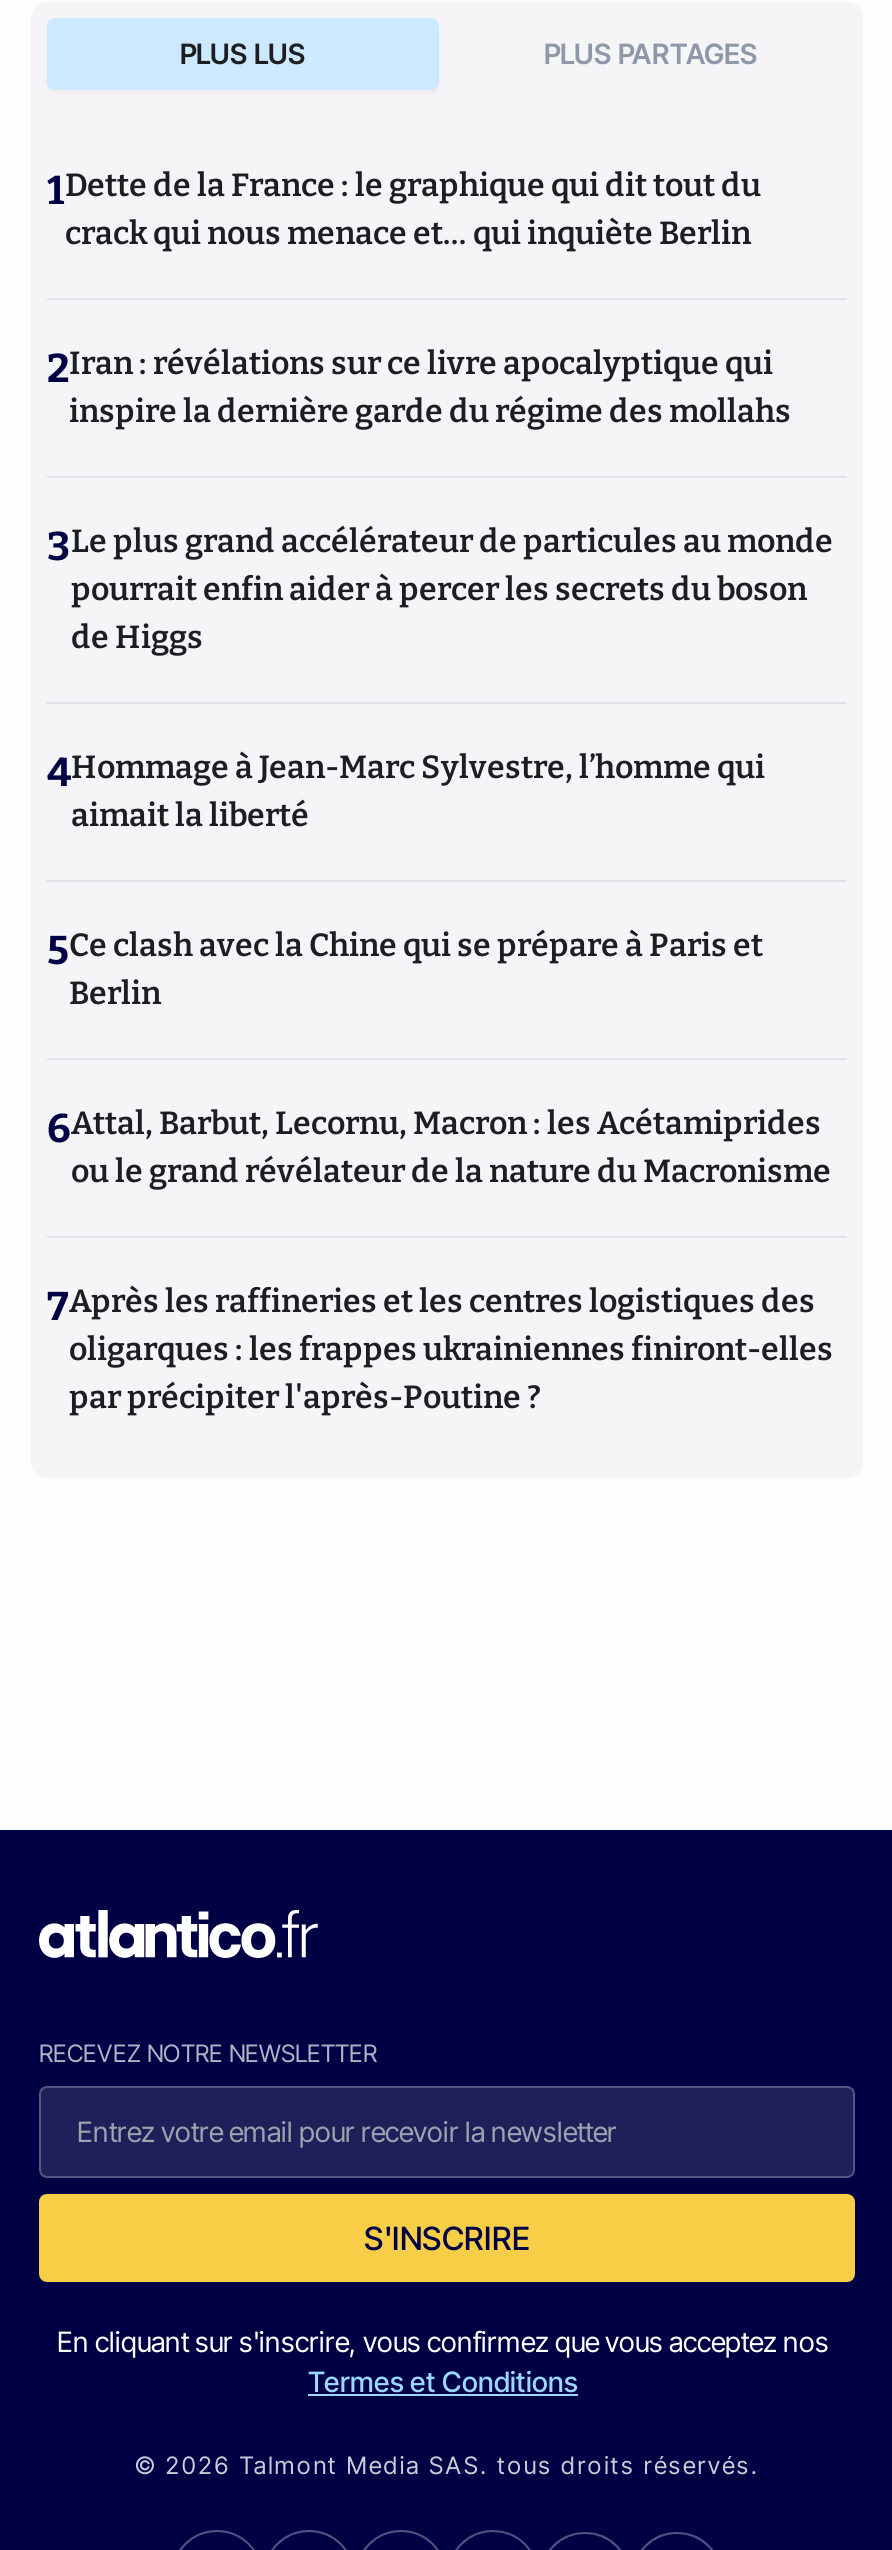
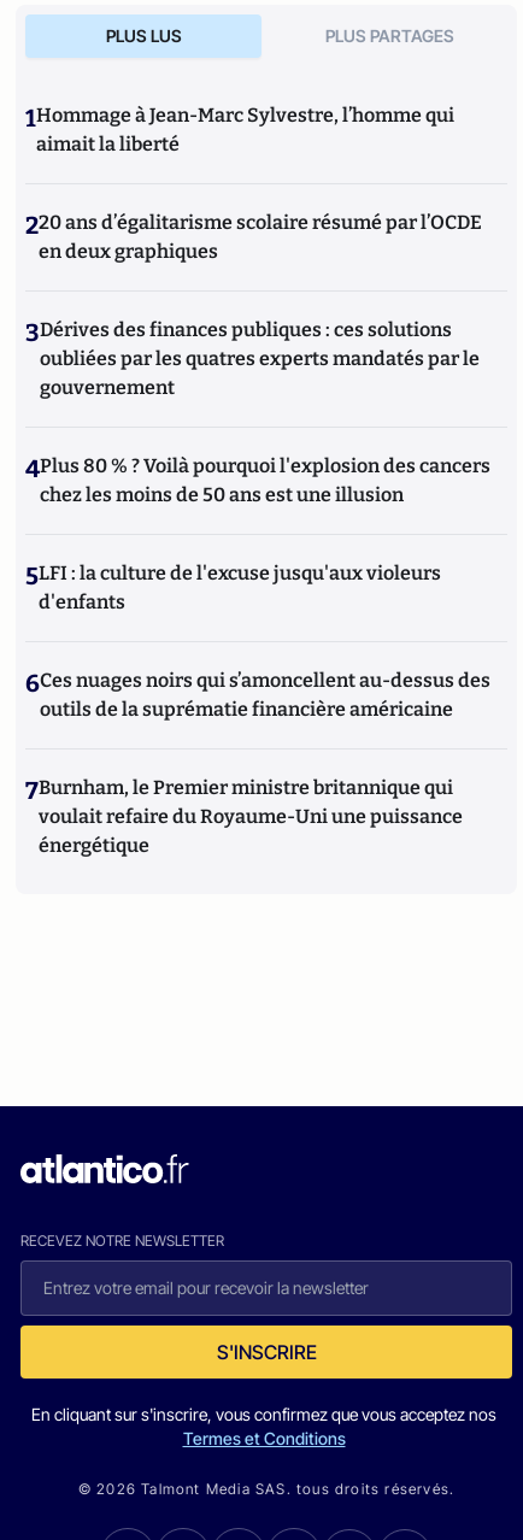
[47,166,833,796] 1Dette de la France : le graphique qui dit tout du | crack qui nous menace et… qui inquiète Berlin | 2Iran : révélations sur ce livre apocalyptique qui | inspire la dernière garde du régime des mollahs | 3Le plus grand accélérateur de particules au monde | pourrait enfin aider à percer les secrets du boson | de Higgs | 4Hommage à Jean-Marc Sylvestre, l’homme qui -> [25,104,454,133] 1Hommage à Jean-Marc Sylvestre, l’homme qui
moved [71,796,309,834] -> [36,133,180,156]: aimait la liberté
[47,926,833,1416] 5Ce clash avec la Chine qui se prépare à Paris et | Berlin | 6Attal, Barbut, Lecornu, Macron : les Acétamiprides | ou le grand révélateur de la nature du Macronisme | 7Après les raffineries et les centres logistiques des | oligarques : les frappes ukrainiennes finiront-elles | par précipiter l'après-Poutine ? -> [25,211,490,857] 220 ans d’égalitarisme scolaire résumé par l’OCDE | en deux graphiques | 3Dérives des finances publiques : ces solutions | oubliées par les quatres experts mandatés par le | gouvernement | 4Plus 80 % ? Voilà pourquoi l'explosion des cancers | chez les moins de 50 ans est une illusion | 5LFI : la culture de l'excuse jusqu'aux violeurs | d'enfants | 6Ces nuages noirs qui s’amoncellent au-dessus des | outils de la suprématie financière américaine | 7Burnham, le Premier ministre britannique qui | voulait refaire du Royaume-Uni une puissance | énergétique

